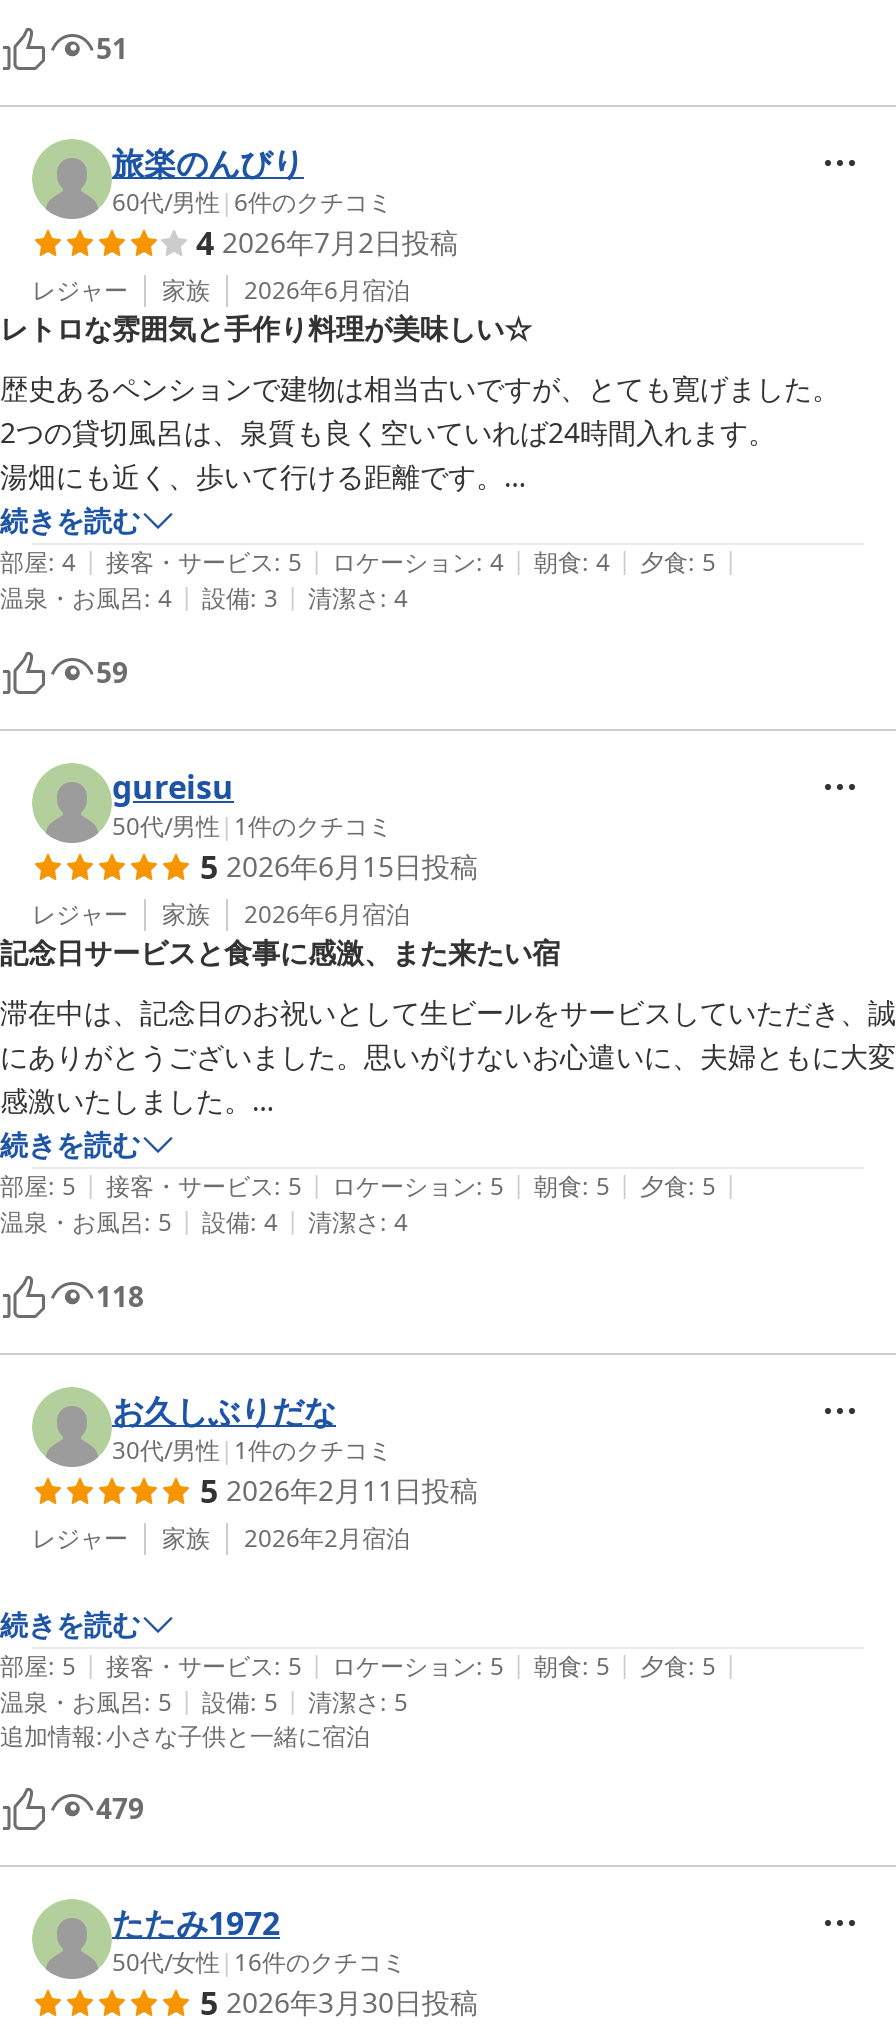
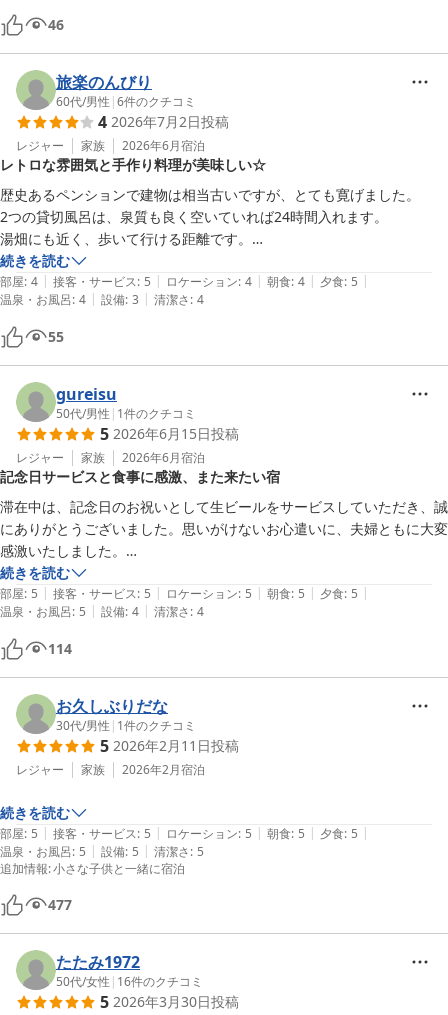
[96,29,128,67] 51 -> [48,15,64,34] 46
[96,653,128,691] 59 -> [48,327,64,346] 55
[96,1277,144,1315] 118 -> [48,639,72,658] 114
[96,1789,144,1827] 479 -> [48,895,72,914] 477

